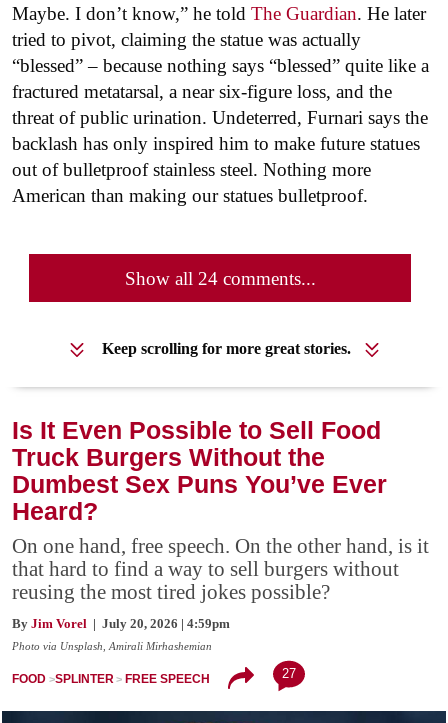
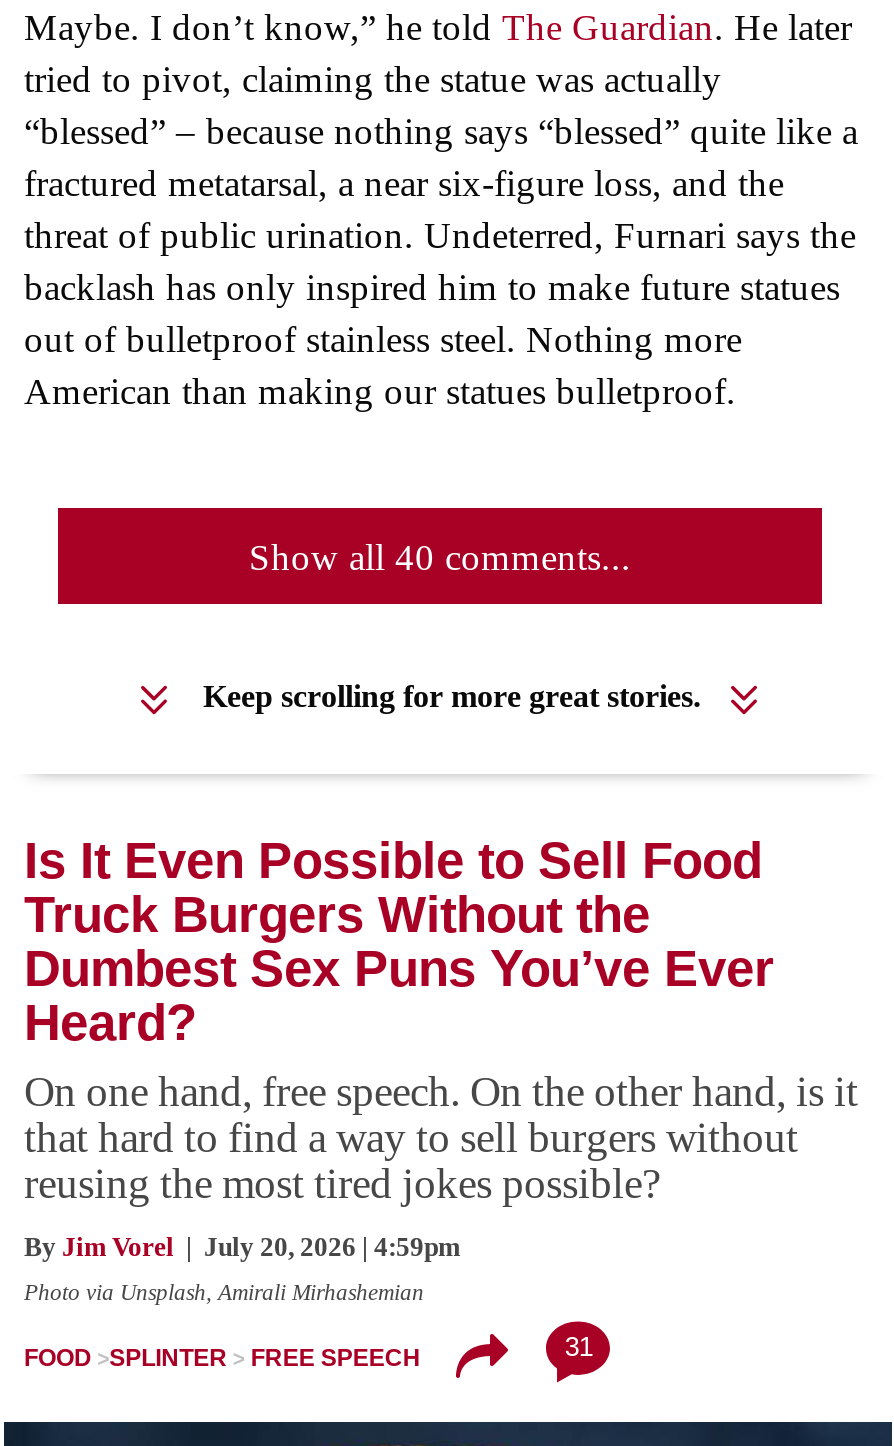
[124,268,315,289] Show all 24 comments... -> [249,536,631,578] Show all 40 comments...
[282,666,296,681] 27 -> [565,1333,593,1363] 31

